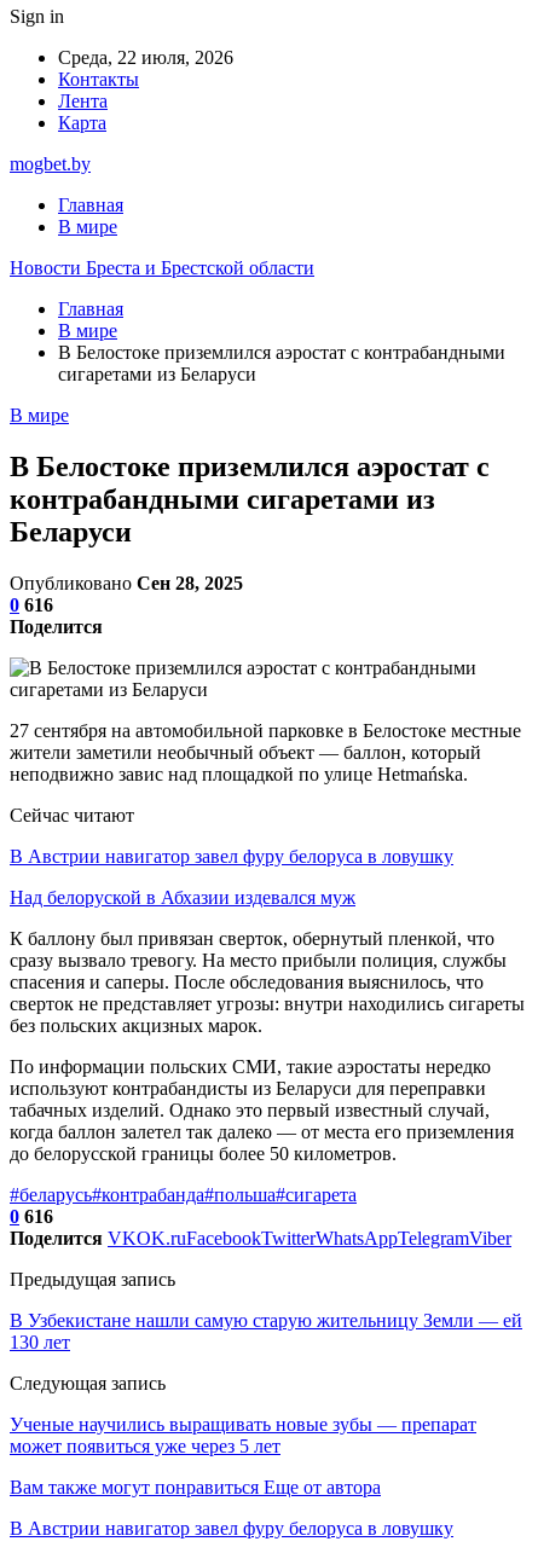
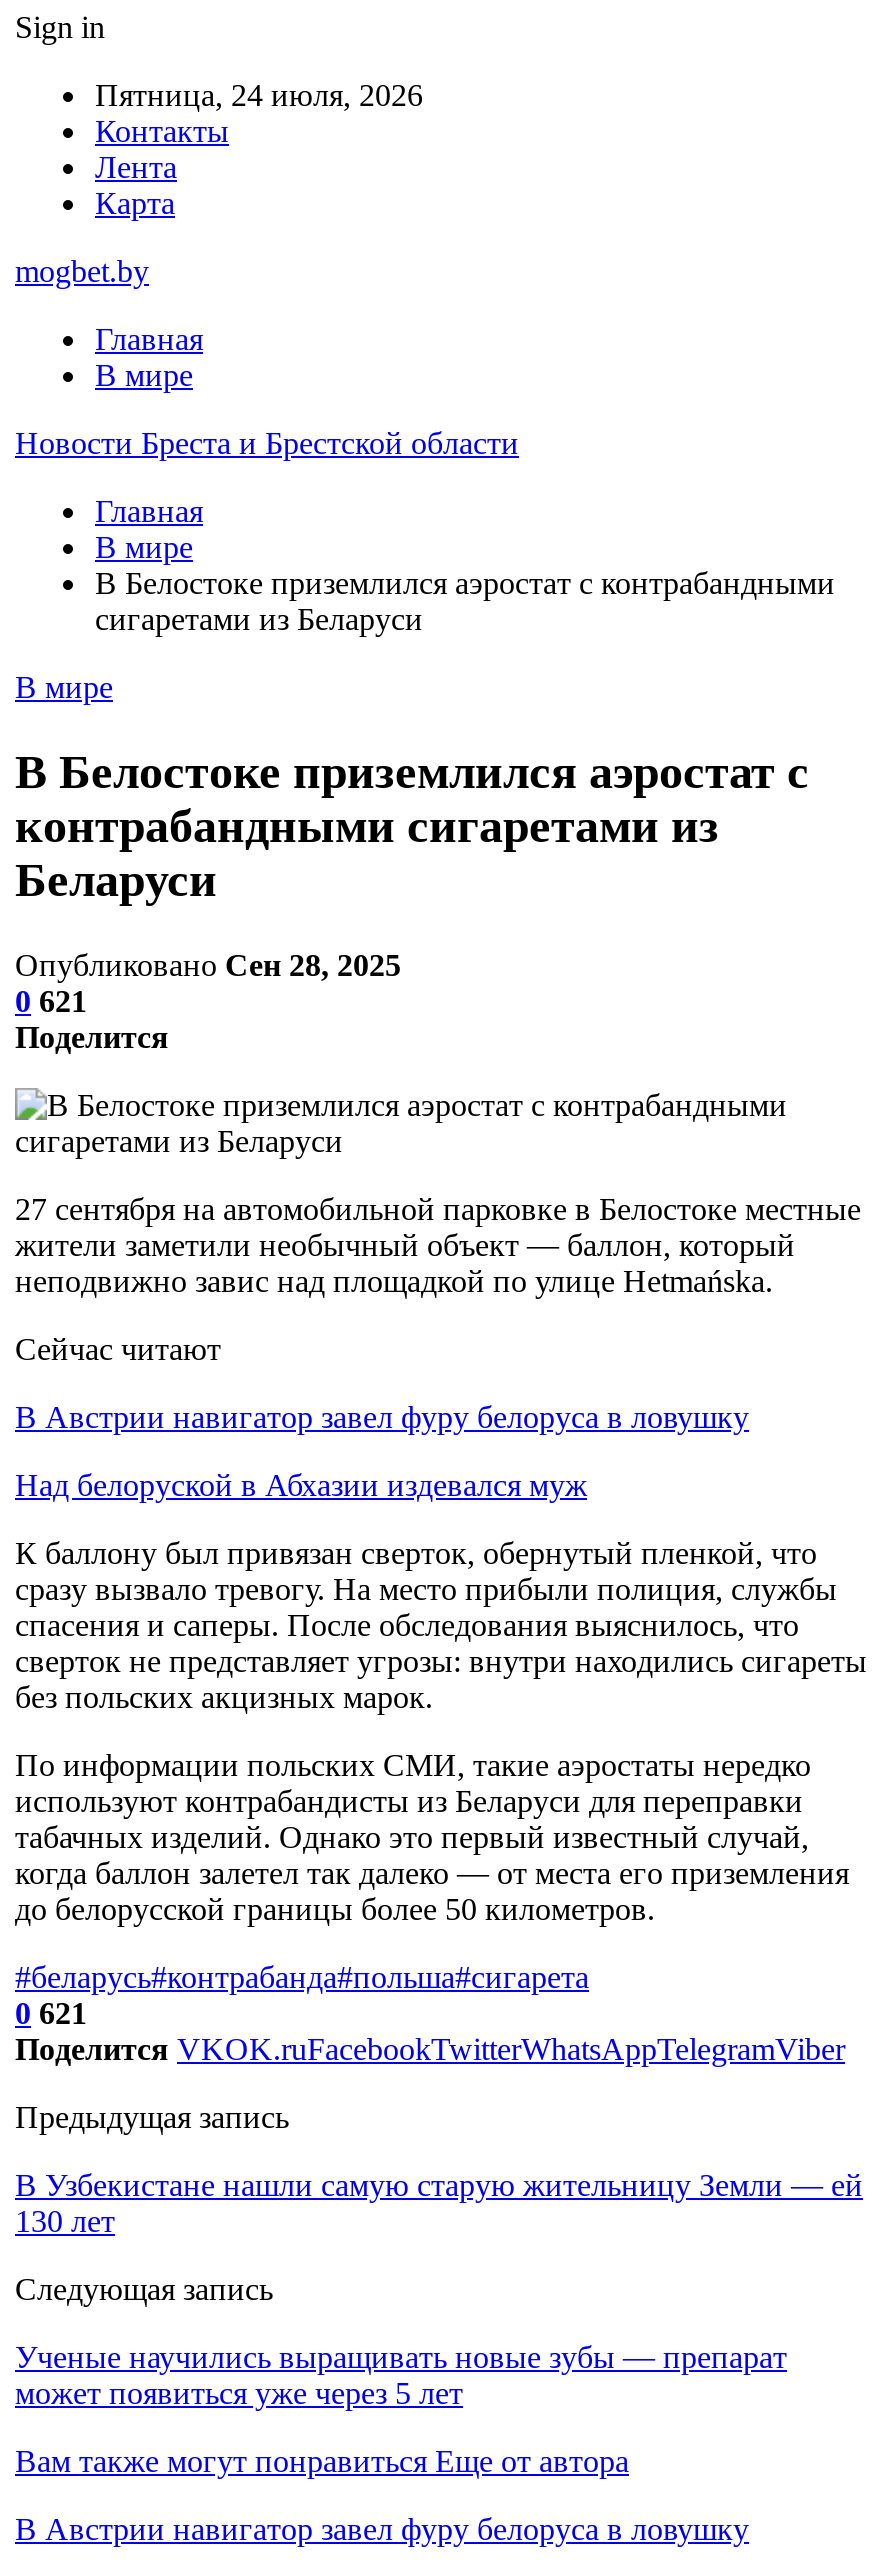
[58,47,233,68] Среда, 22 июля, 2026 -> [95,78,423,112] Пятница, 24 июля, 2026
[10,594,53,615] 0 616 -> [15,984,87,1018] 0 621
[10,1206,53,1226] 0 616 -> [15,1996,87,2030] 0 621

